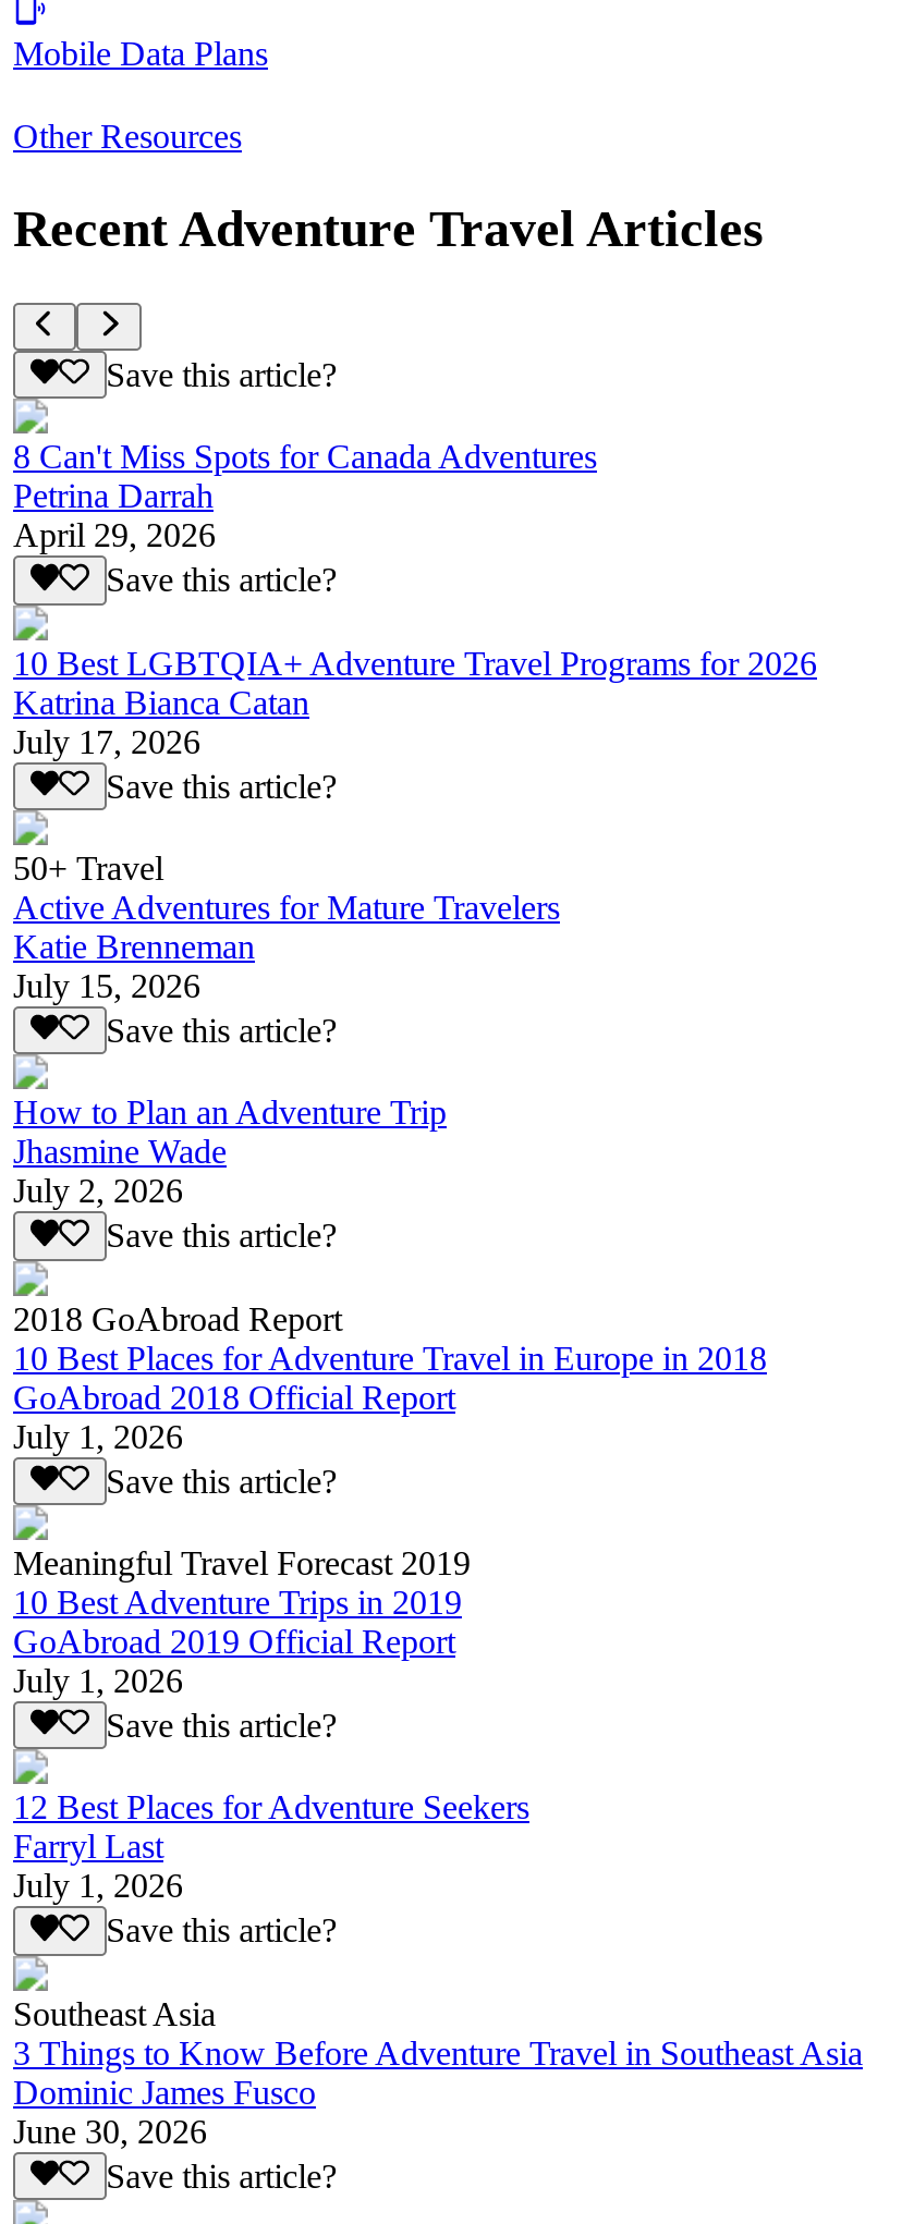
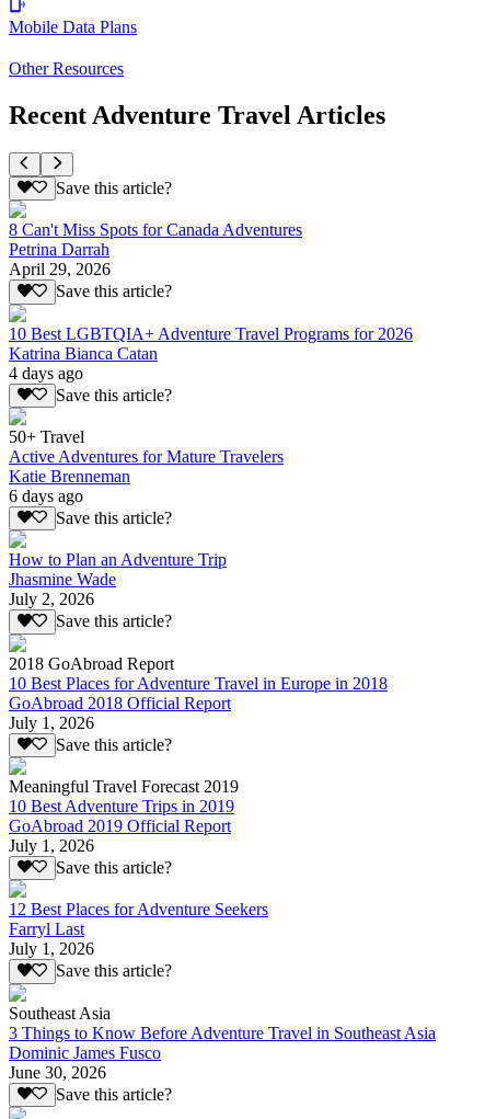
[13,723,200,760] July 17, 2026 -> [9,364,83,382] 4 days ago
[13,967,200,1004] July 15, 2026 -> [9,487,83,505] 6 days ago

